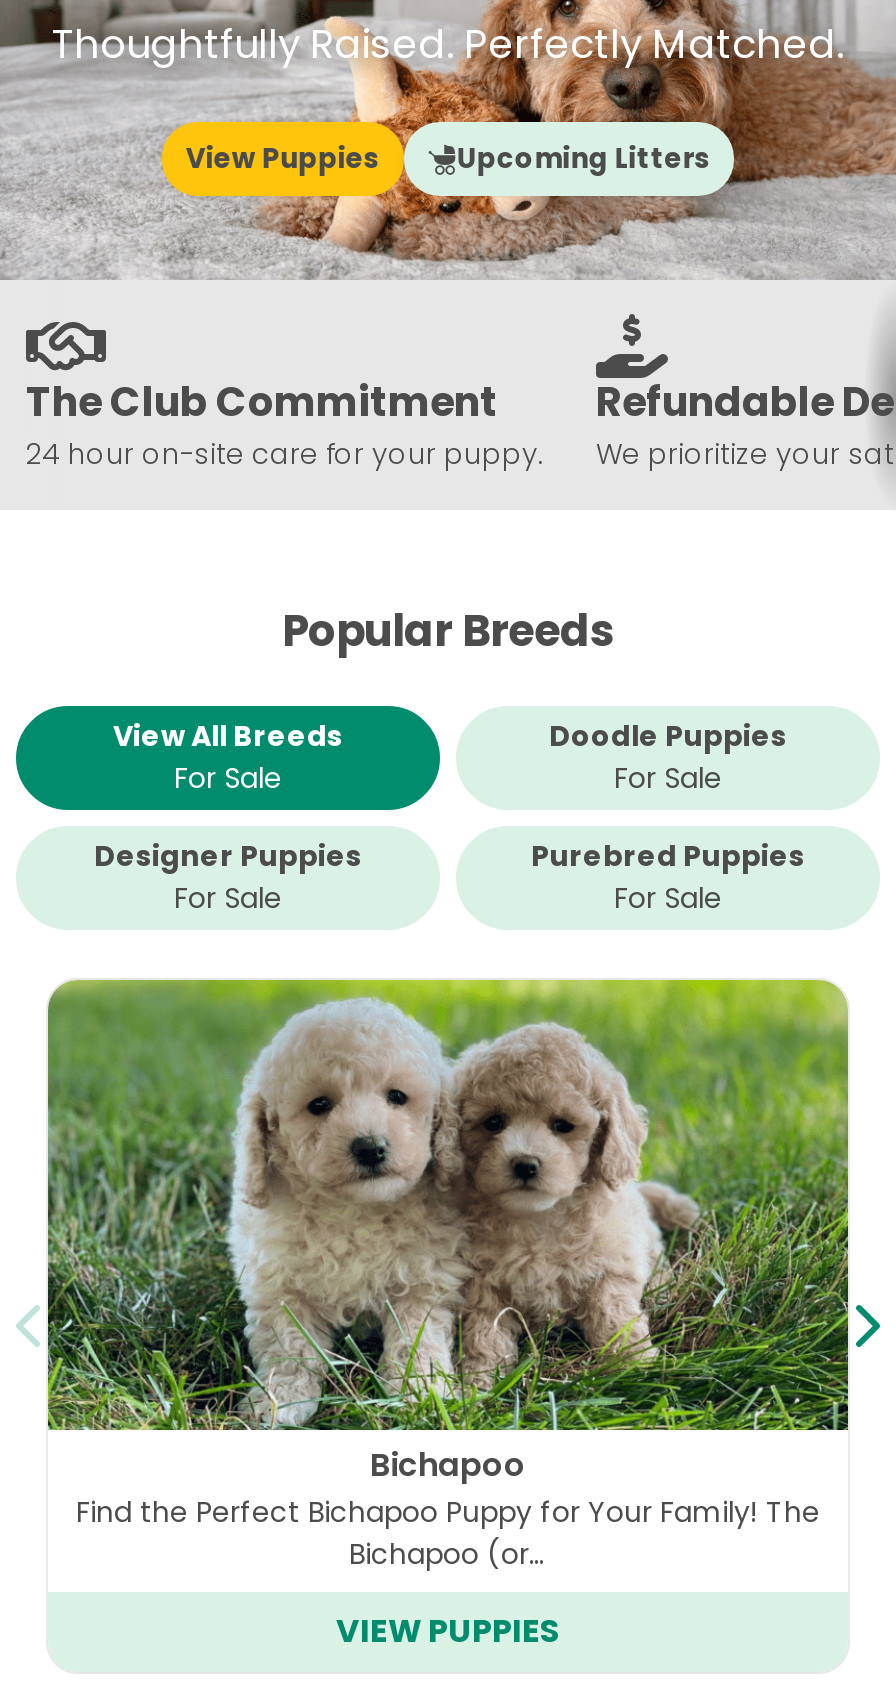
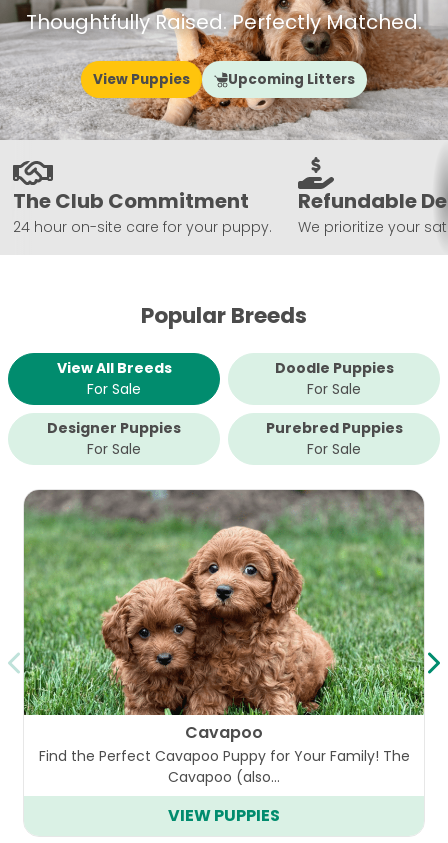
[48,978,850,1573] [image] | Bichapoo | Find the Perfect Bichapoo Puppy for Your Family! The | Bichapoo (or… -> [24,489,425,787] [image] | Cavapoo | Find the Perfect Cavapoo Puppy for Your Family! The | Cavapoo (also…

